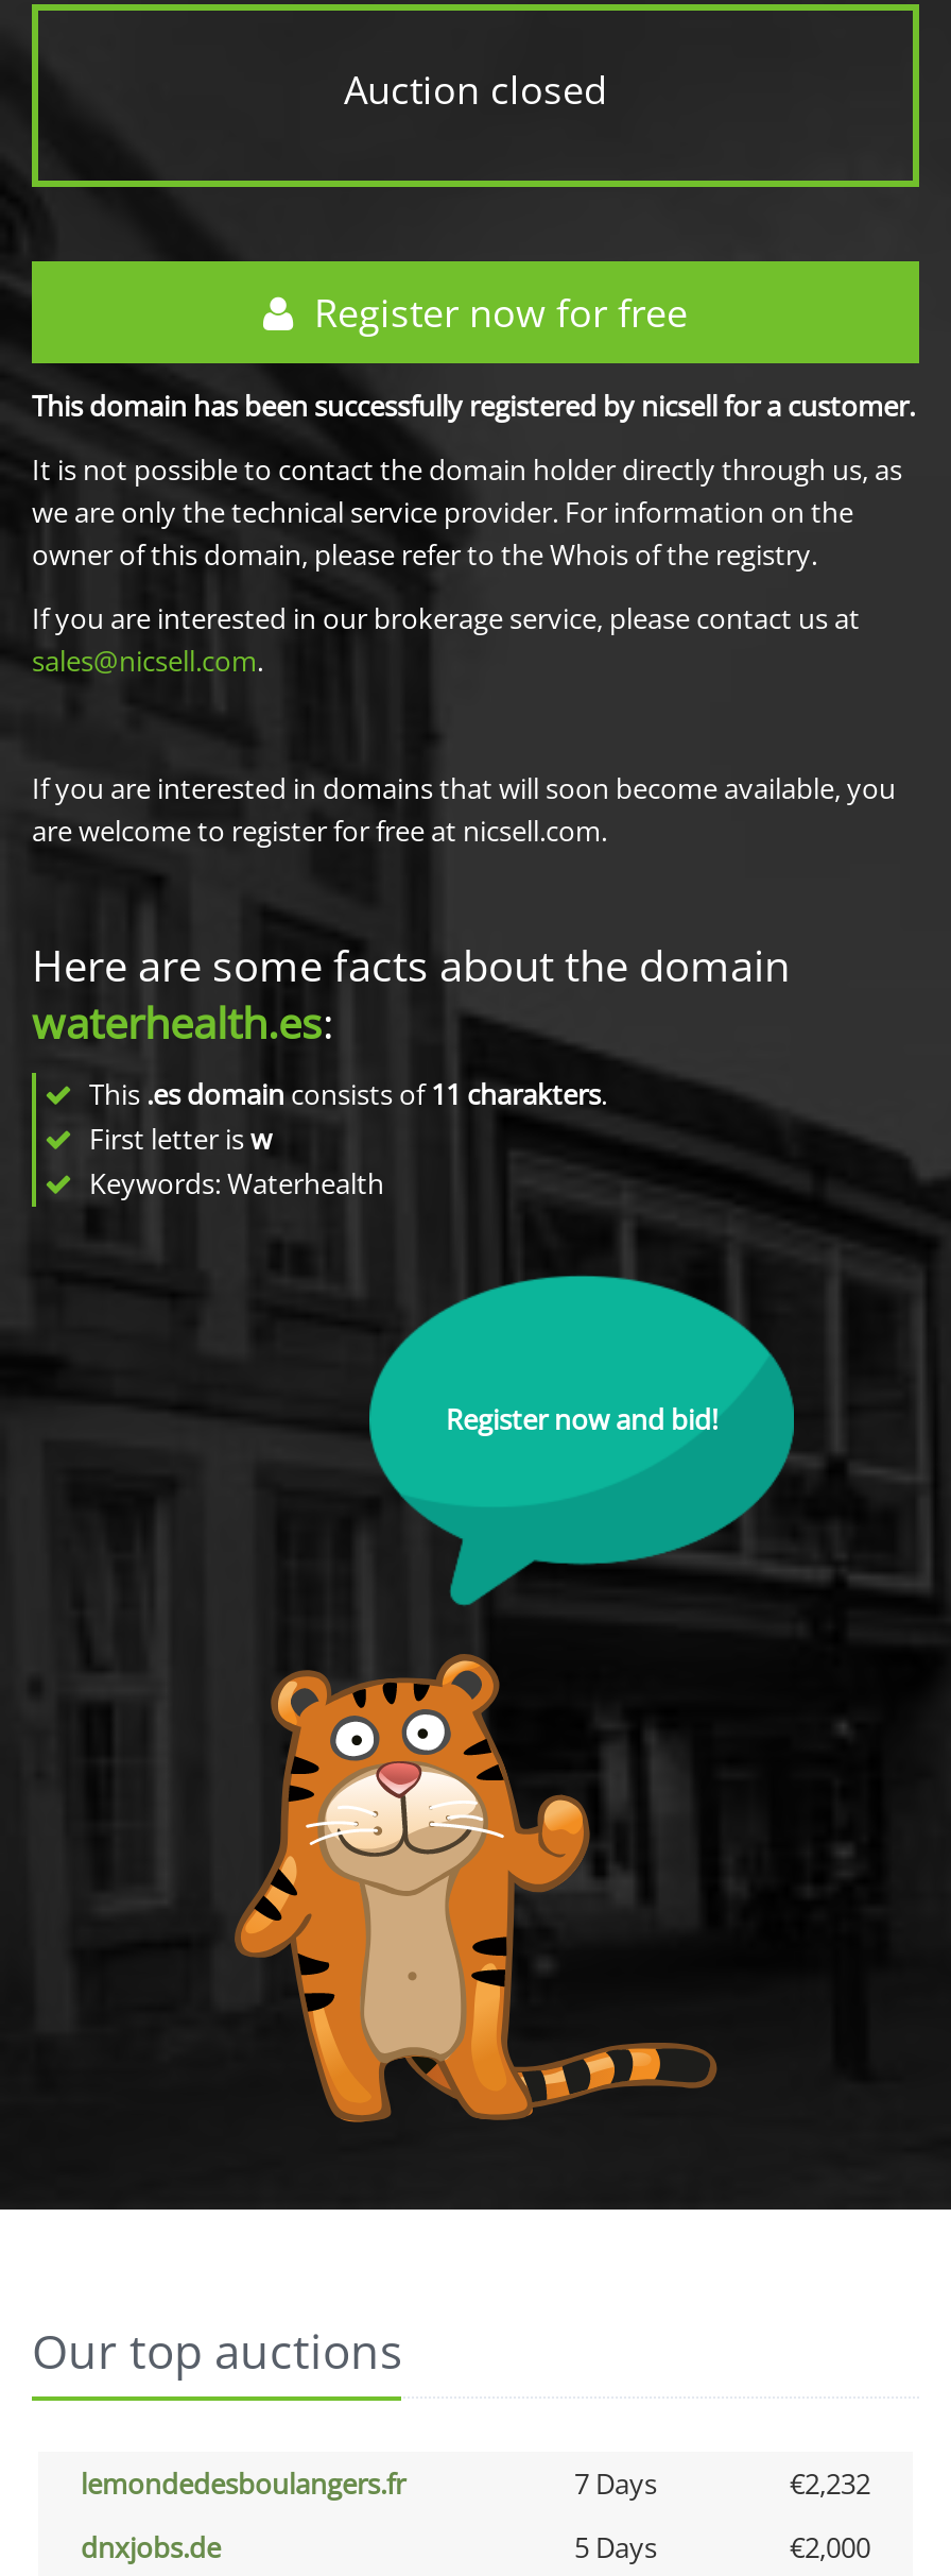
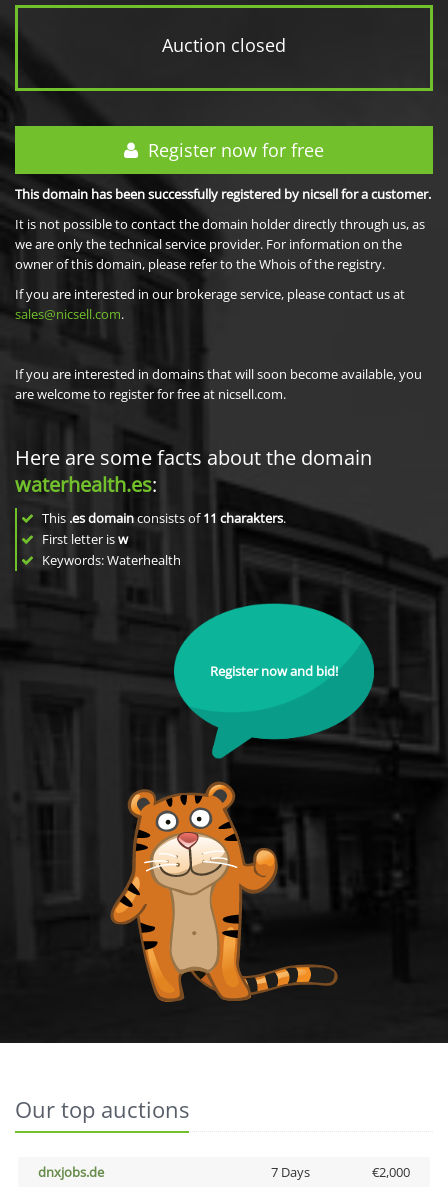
[81,2464,870,2503] lemondedesboulangers.fr | 7 Days | €2,232 -> none
[574,2528,657,2566] 5 Days -> [270,1163,309,1181] 7 Days

